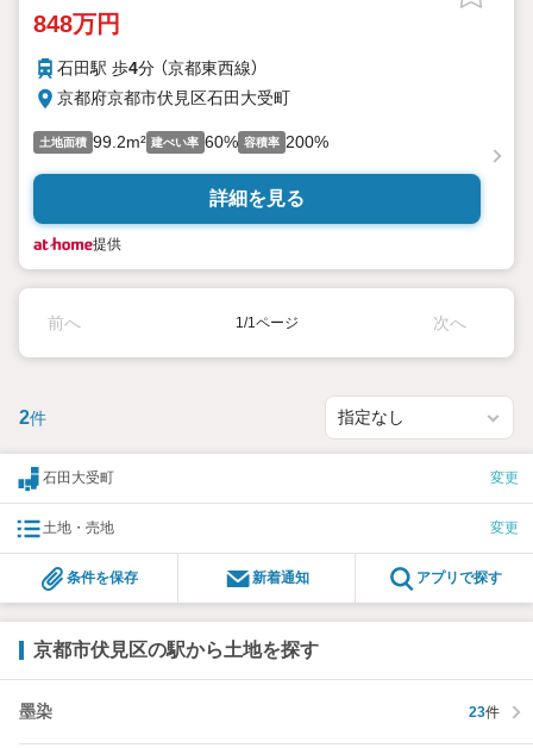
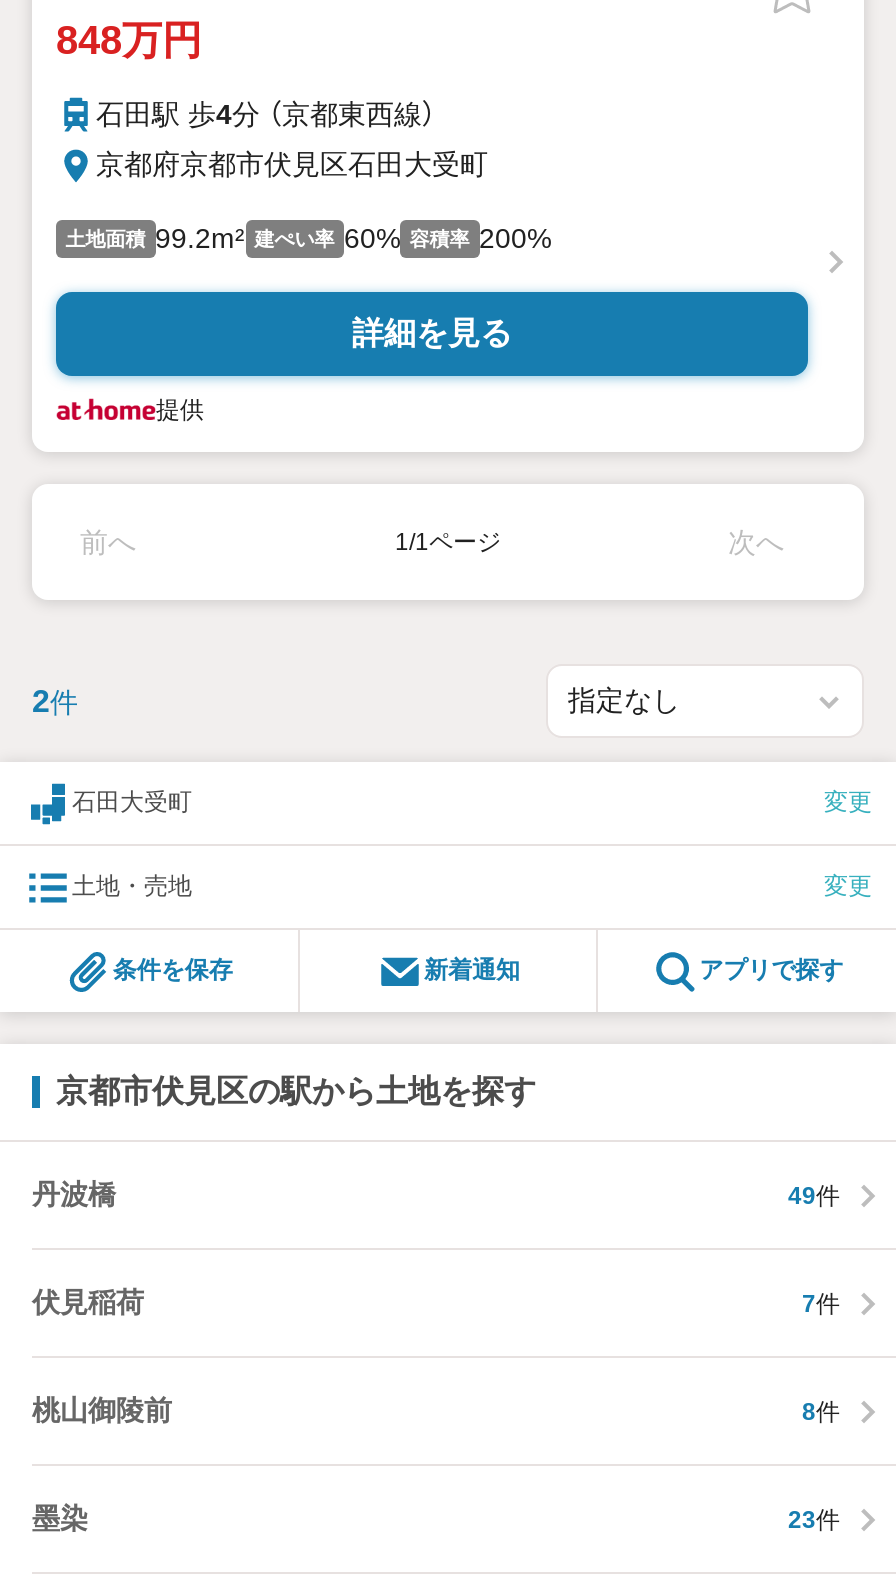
none -> [32,1178,840,1426] 丹波橋 | 49件 | 伏見稲荷 | 7件 | 桃山御陵前 | 8件

